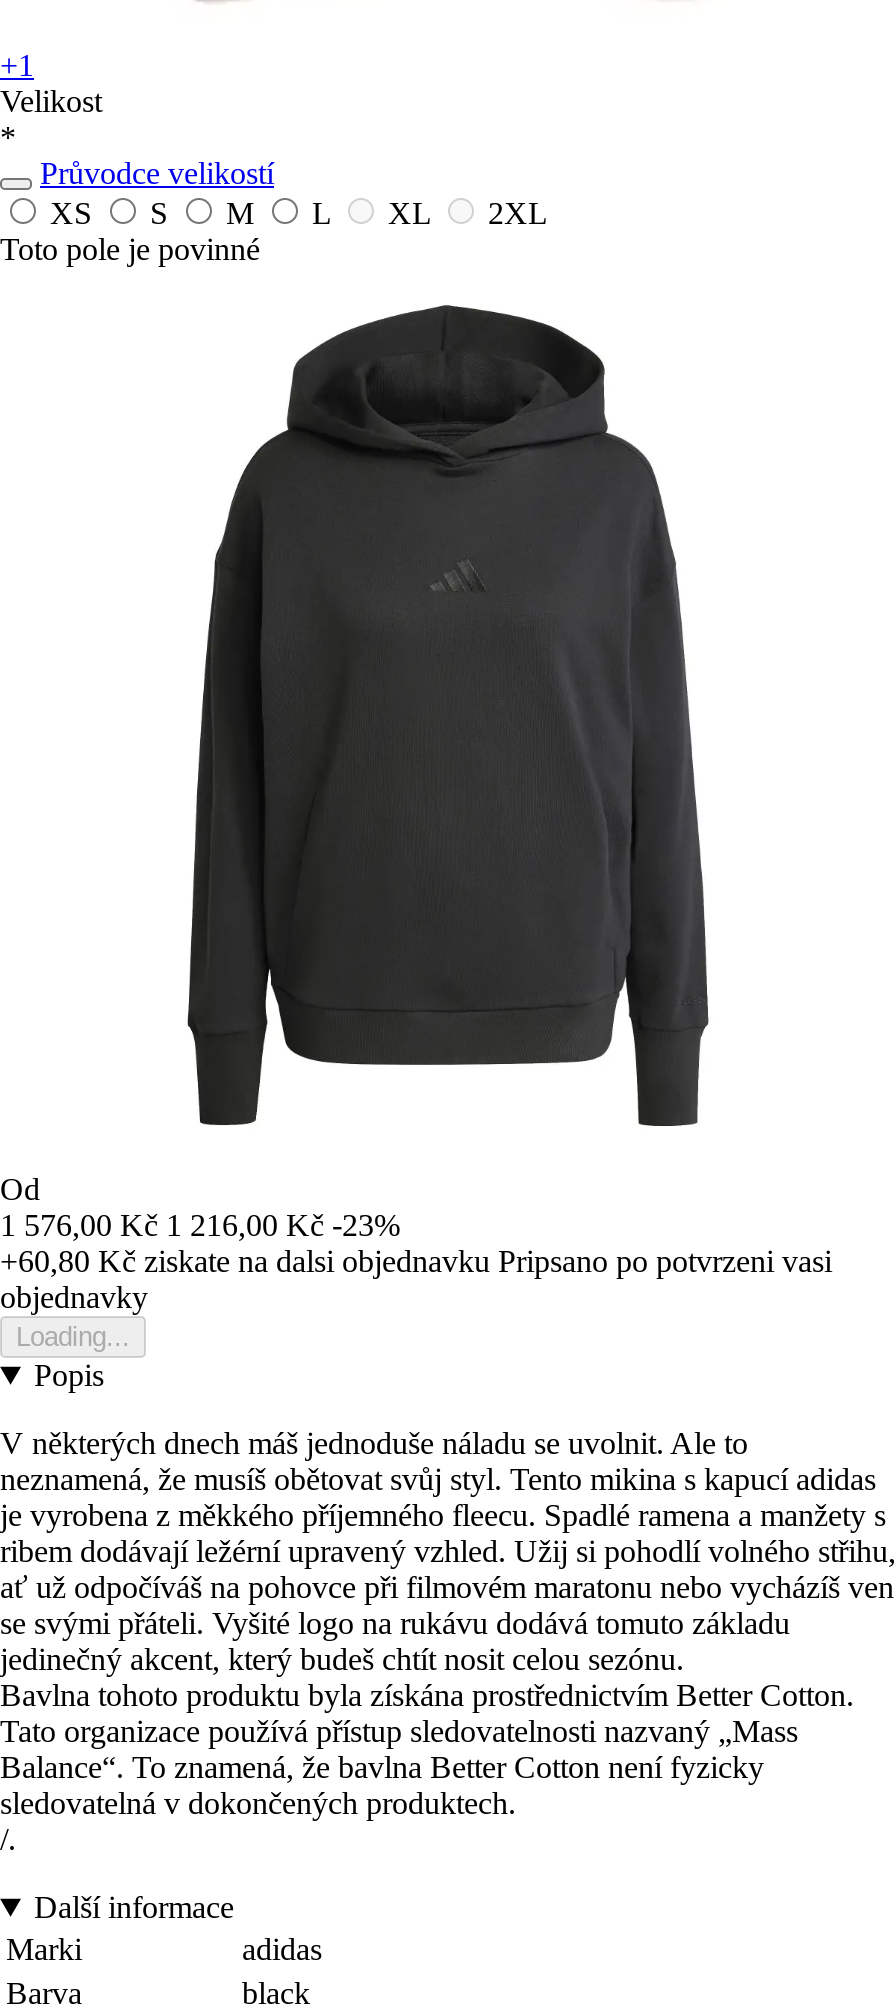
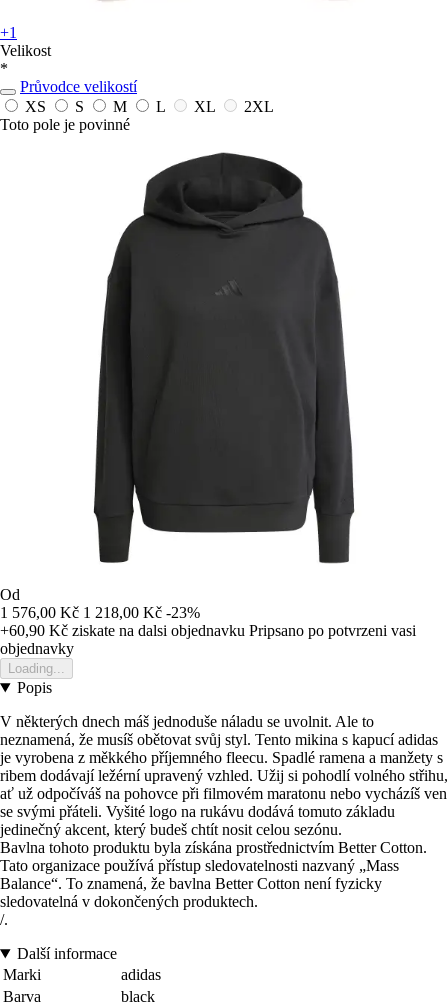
[0,1208,400,1242] 1 576,00 Kč 1 216,00 Kč -23% -> [0,604,200,621] 1 576,00 Kč 1 218,00 Kč -23%
[0,1244,832,1278] +60,80 Kč ziskate na dalsi objednavku Pripsano po potvrzeni vasi -> [0,622,416,639] +60,90 Kč ziskate na dalsi objednavku Pripsano po potvrzeni vasi

